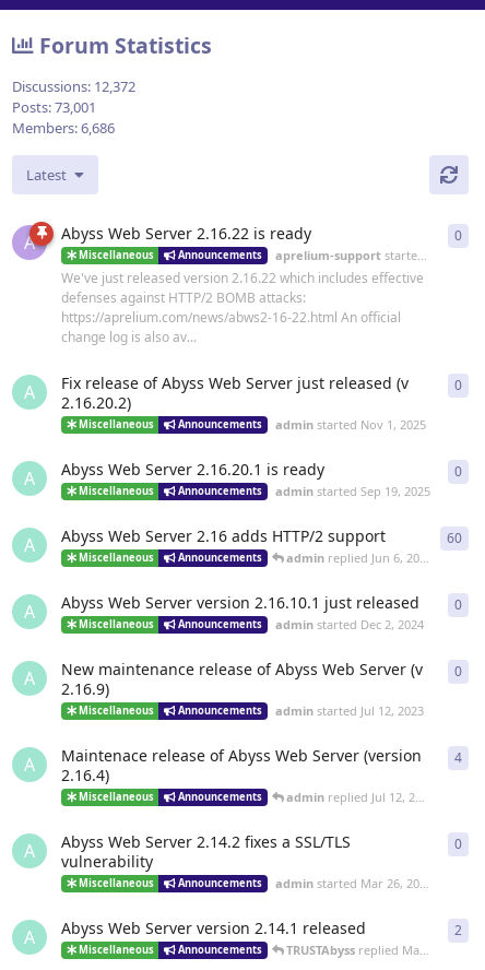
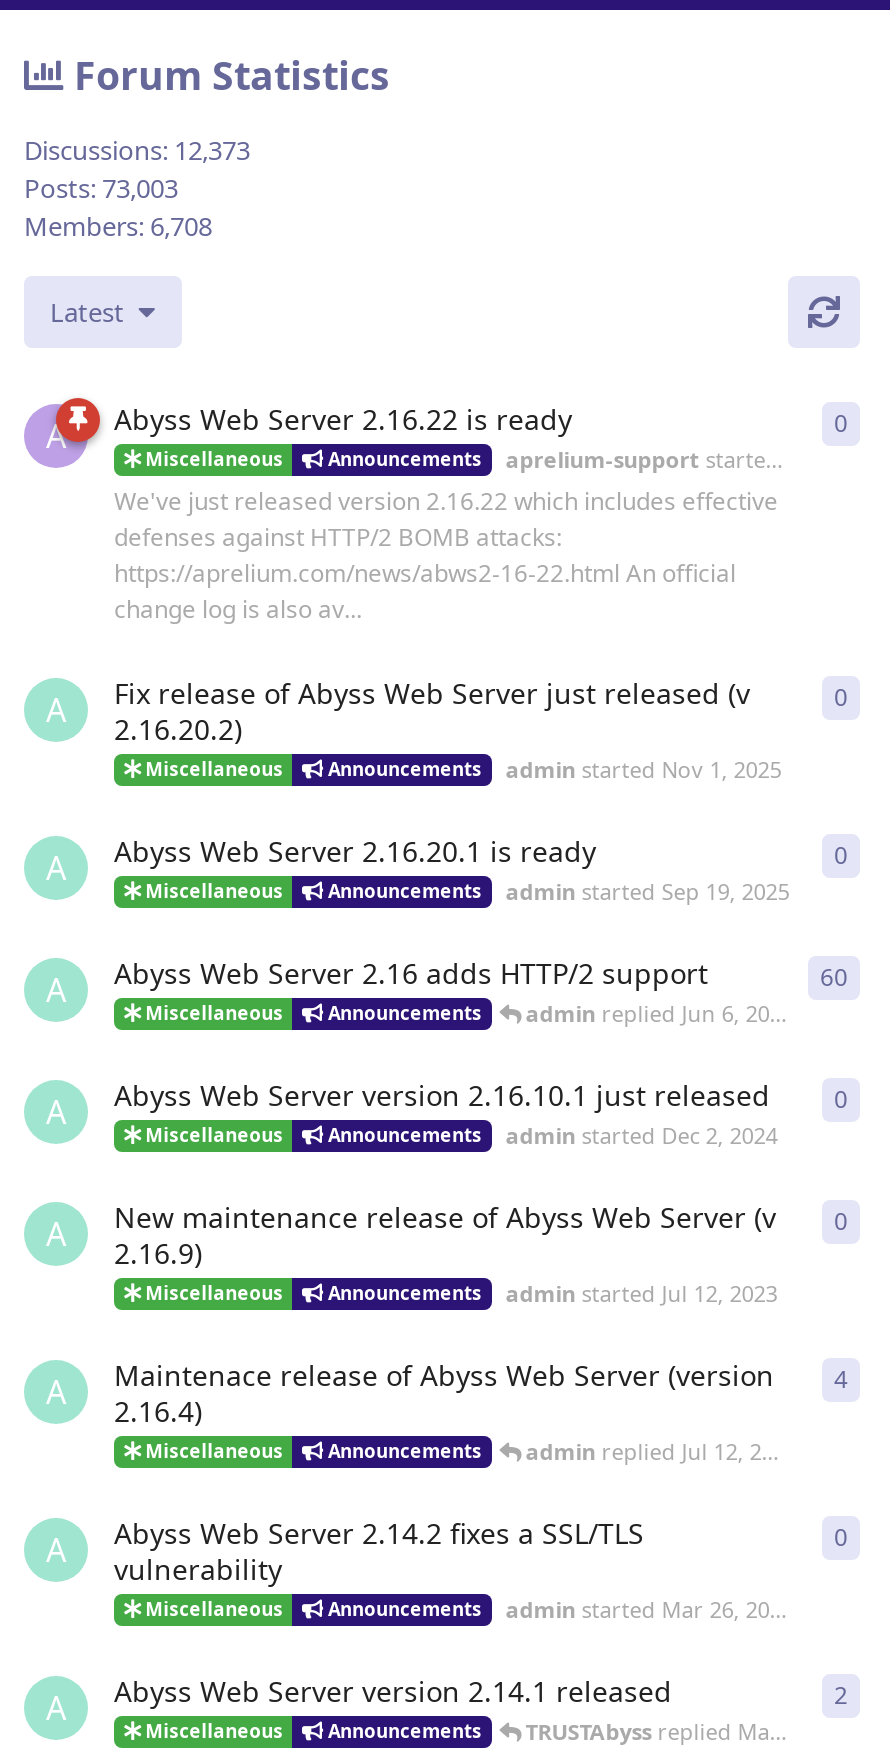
[12,77,135,96] Discussions: 12,372 -> [24,132,250,168] Discussions: 12,373
[12,97,96,117] Posts: 73,001 -> [24,170,178,206] Posts: 73,003
[12,118,115,138] Members: 6,686 -> [24,208,212,244] Members: 6,708

